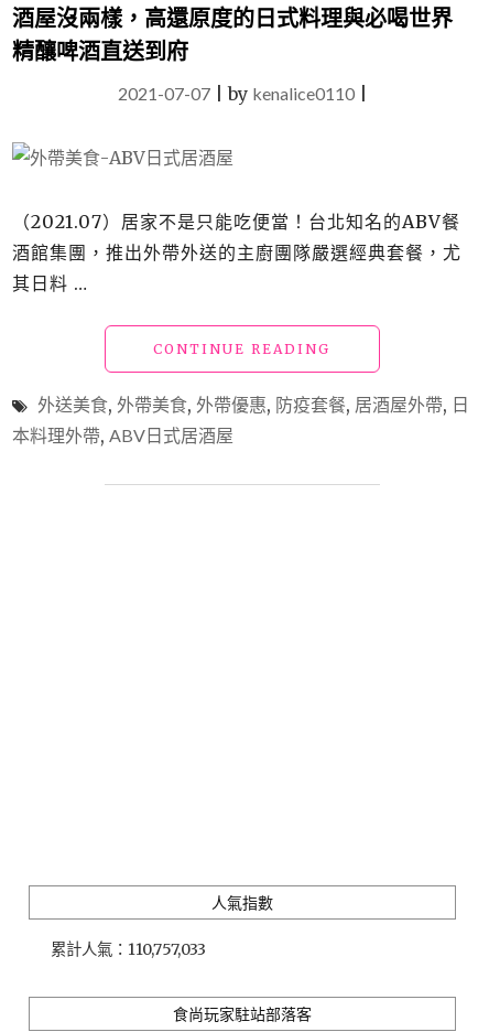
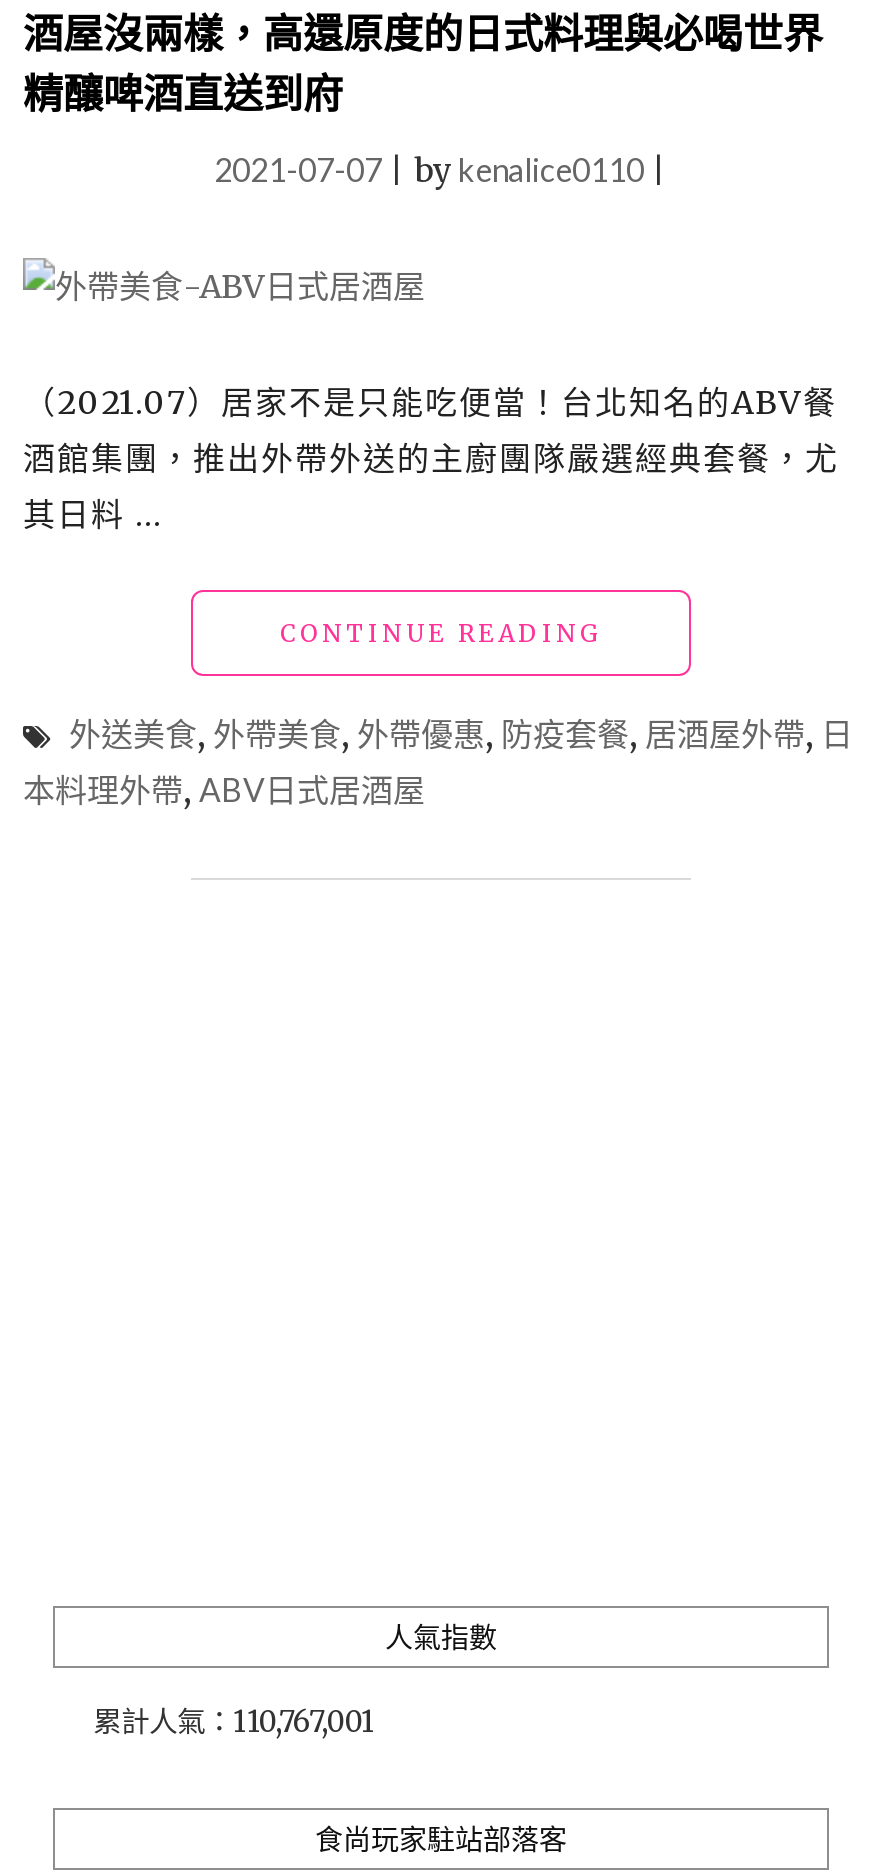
[51,939,206,959] 累計人氣：110,757,033 -> [93,1704,375,1740] 累計人氣：110,767,001

